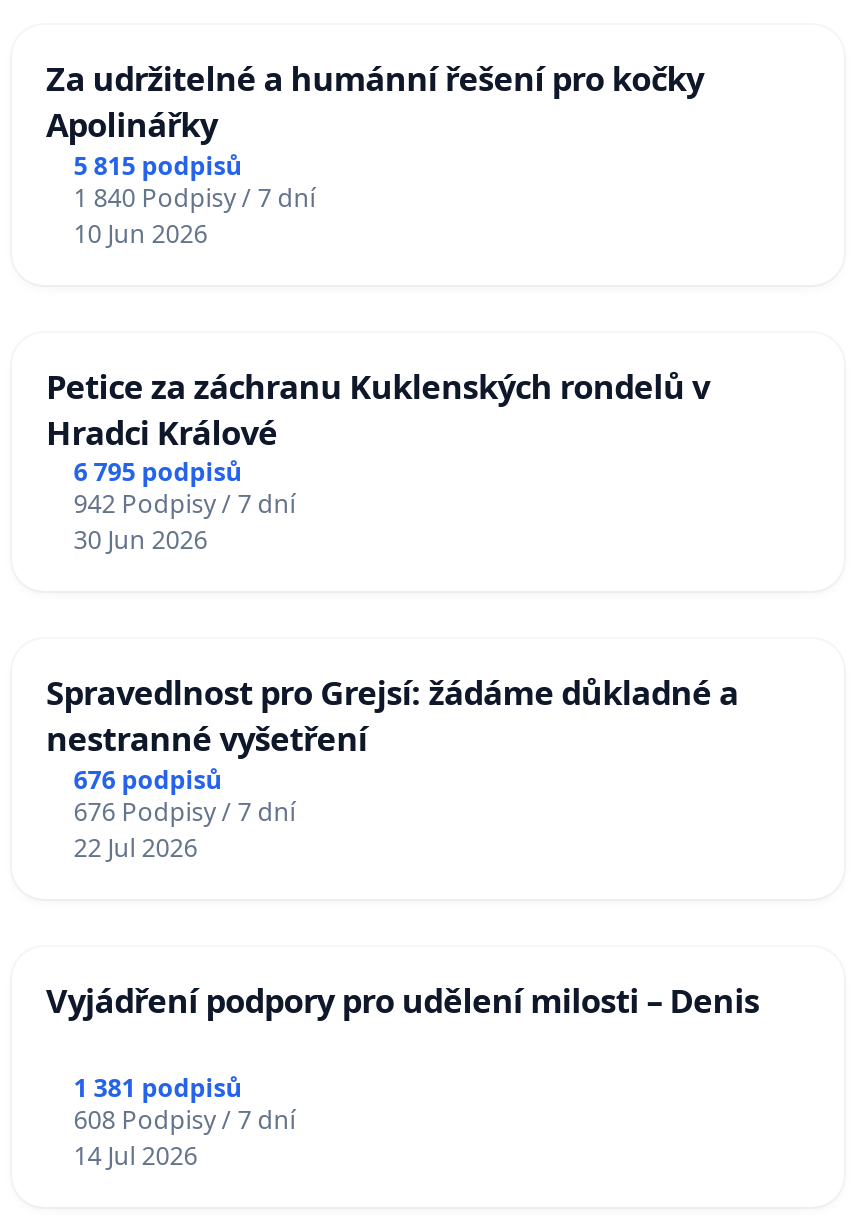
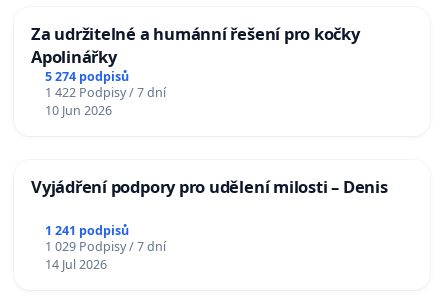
[74,148,242,182] 5 815 podpisů -> [45,68,129,85] 5 274 podpisů
[74,180,316,214] 1 840 Podpisy / 7 dní -> [45,84,166,101] 1 422 Podpisy / 7 dní
[46,362,739,865] Petice za záchranu Kuklenských rondelů v | Hradci Králové | 6 795 podpisů | 942 Podpisy / 7 dní | 30 Jun 2026 | Spravedlnost pro Grejsí: žádáme důkladné a | nestranné vyšetření | 676 podpisů | 676 Podpisy / 7 dní | 22 Jul 2026 -> none
[74,1071,242,1105] 1 381 podpisů -> [45,222,129,239] 1 241 podpisů
[74,1103,296,1137] 608 Podpisy / 7 dní -> [45,238,166,255] 1 029 Podpisy / 7 dní

